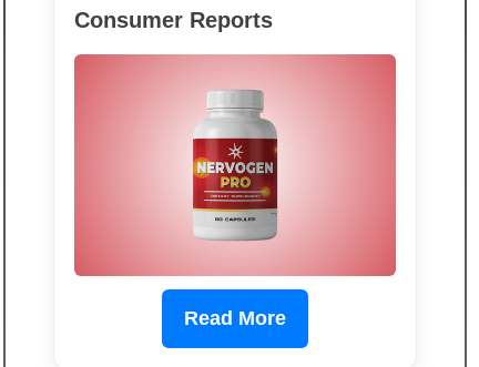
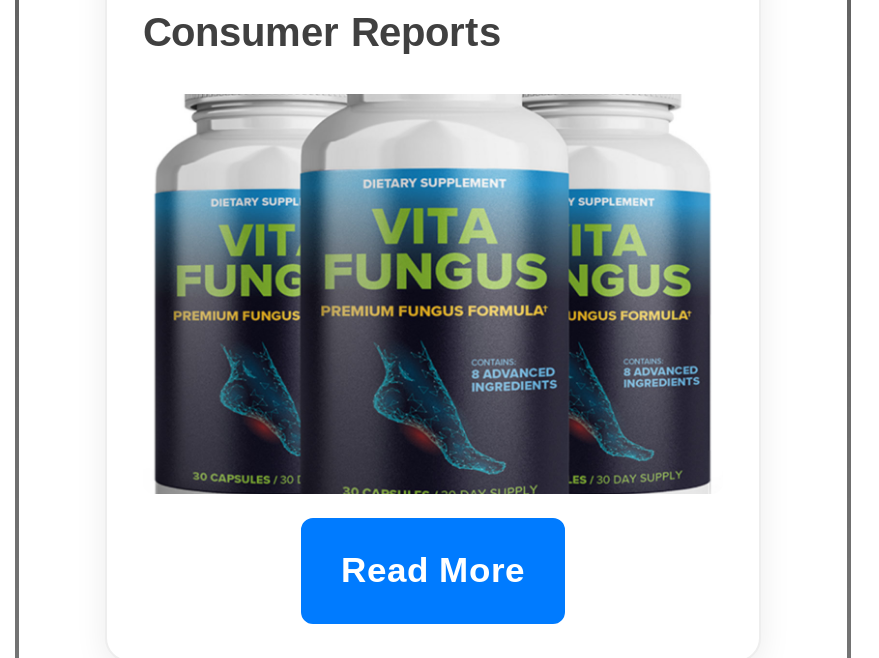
[73,53,397,277] [image] -> [143,94,723,496] [image]

